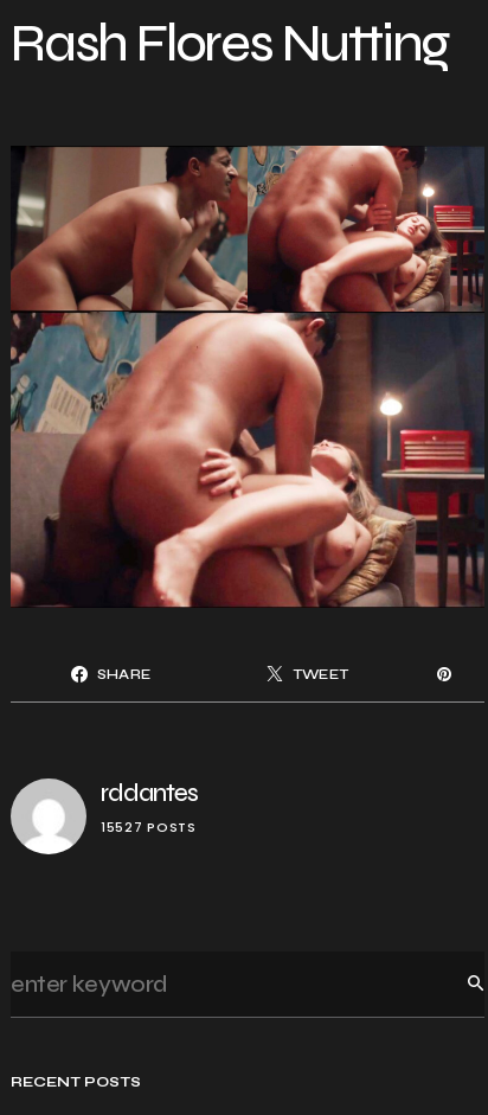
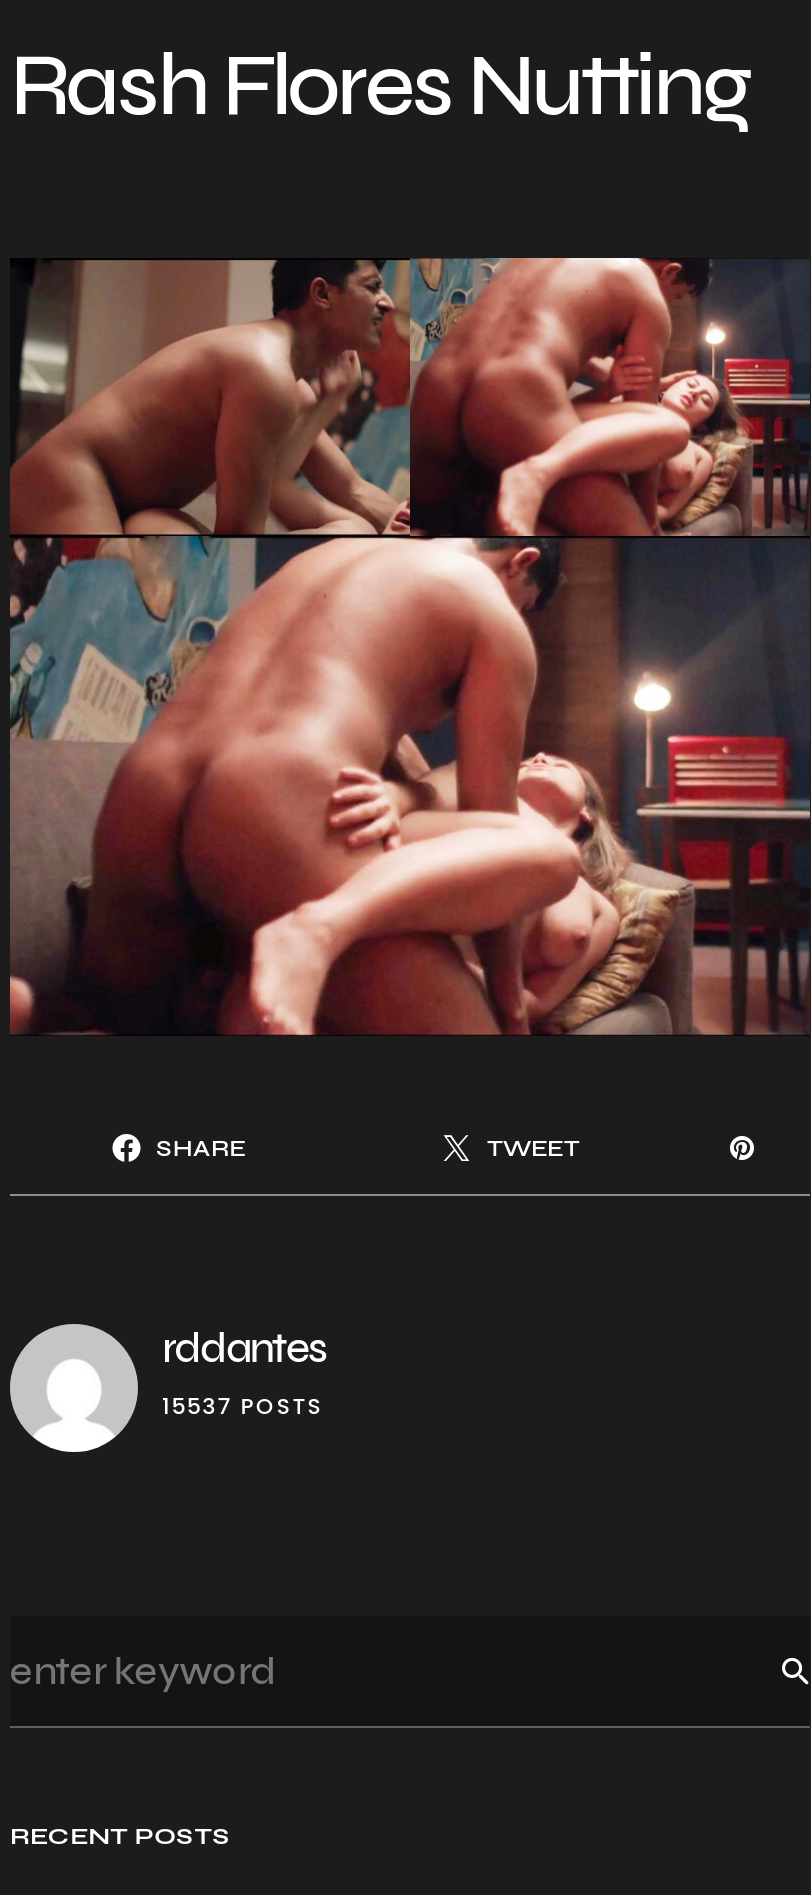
[101,817,196,836] 15527 POSTS -> [162,1391,323,1423] 15537 POSTS

